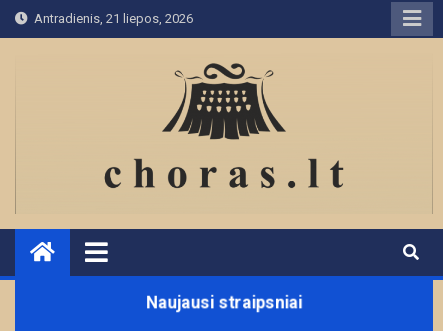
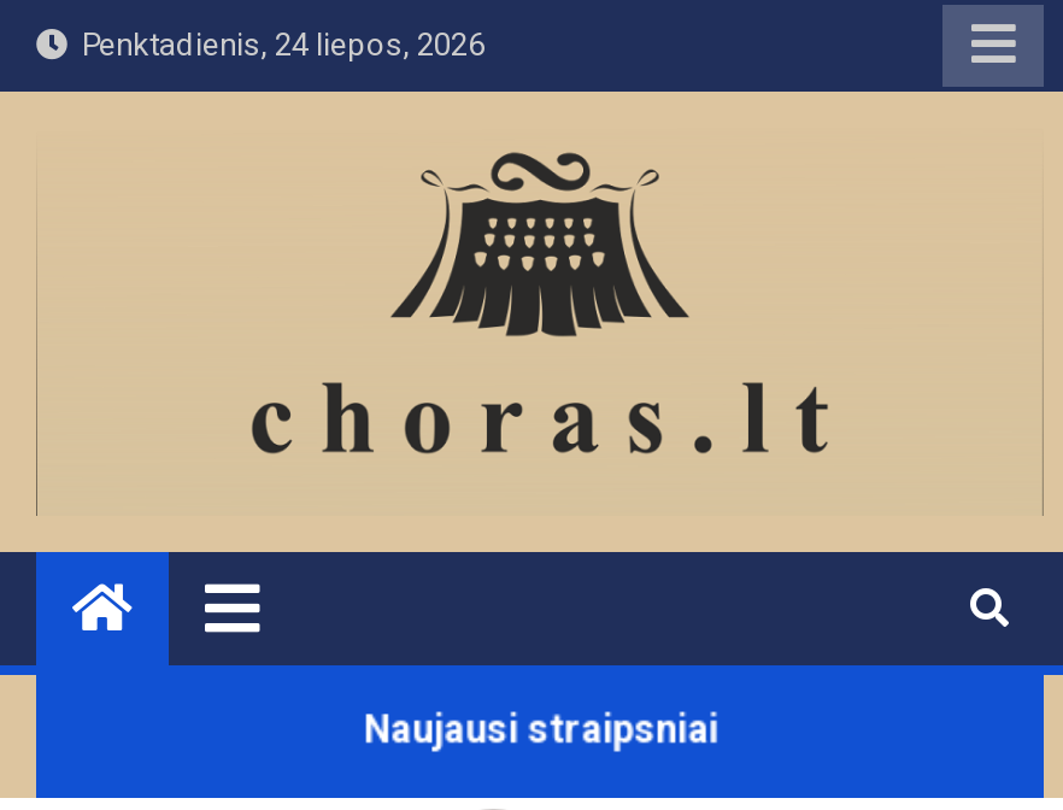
[28,11,193,26] Antradienis, 21 liepos, 2026 -> [67,27,484,63] Penktadienis, 24 liepos, 2026

